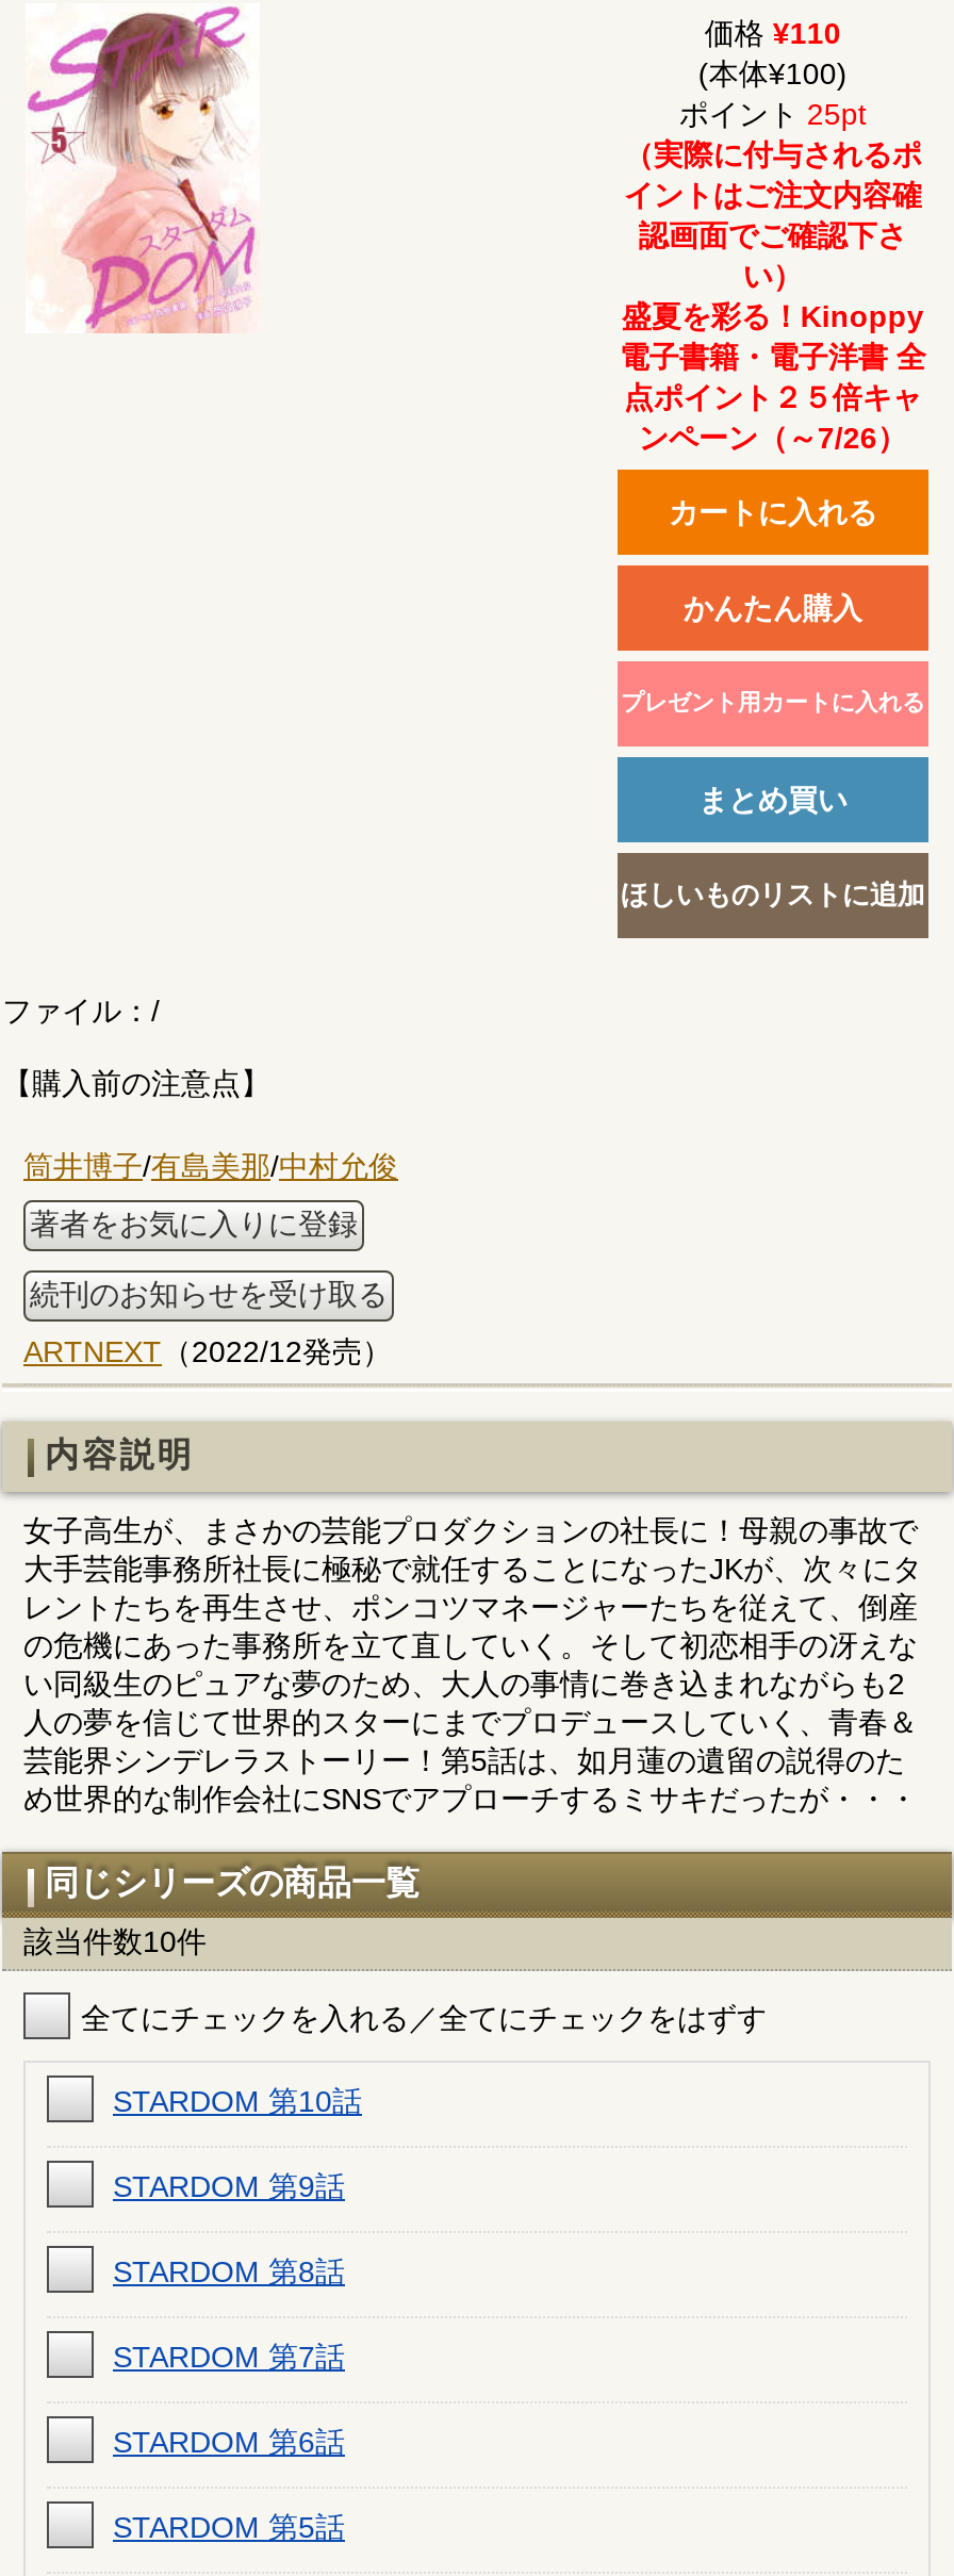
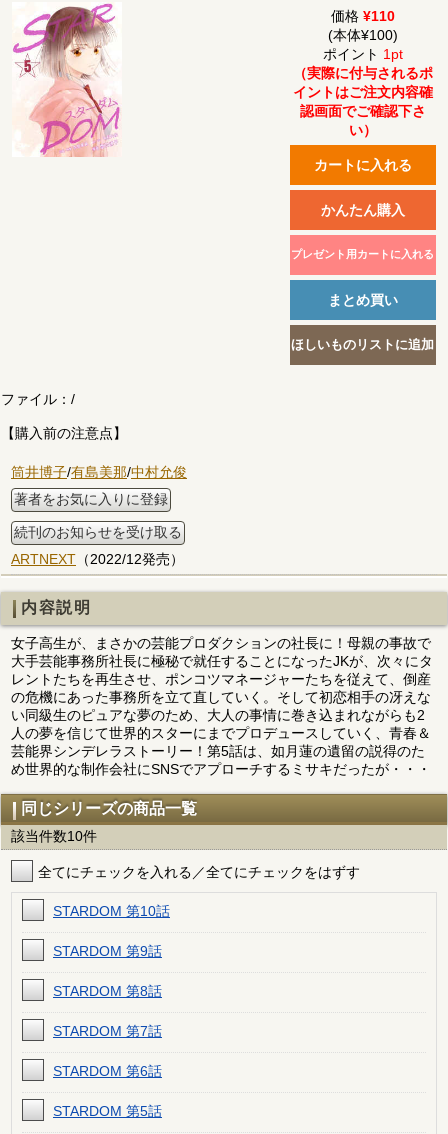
[679,96,866,131] ポイント25pt -> [323,46,403,62] ポイント1pt
[619,299,926,454] 盛夏を彩る！Kinoppy | 電子書籍・電子洋書 全 | 点ポイント２５倍キャ | ンペーン（～7/26） -> none

